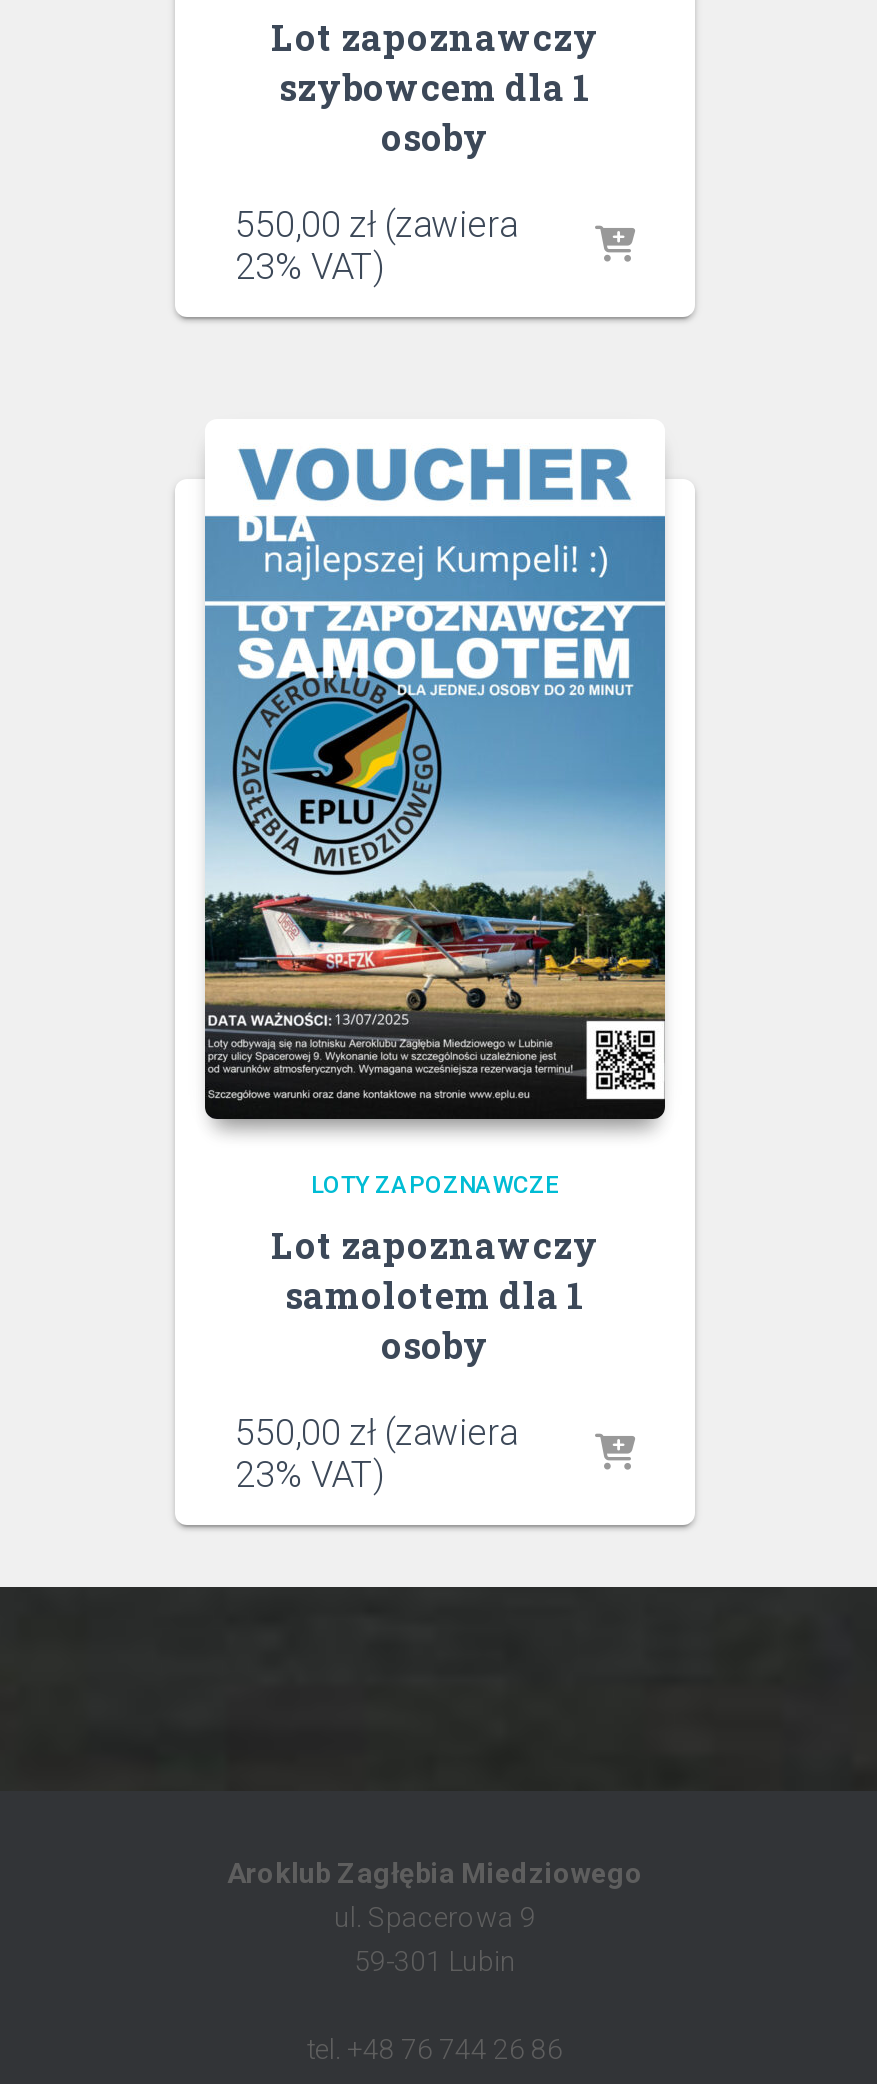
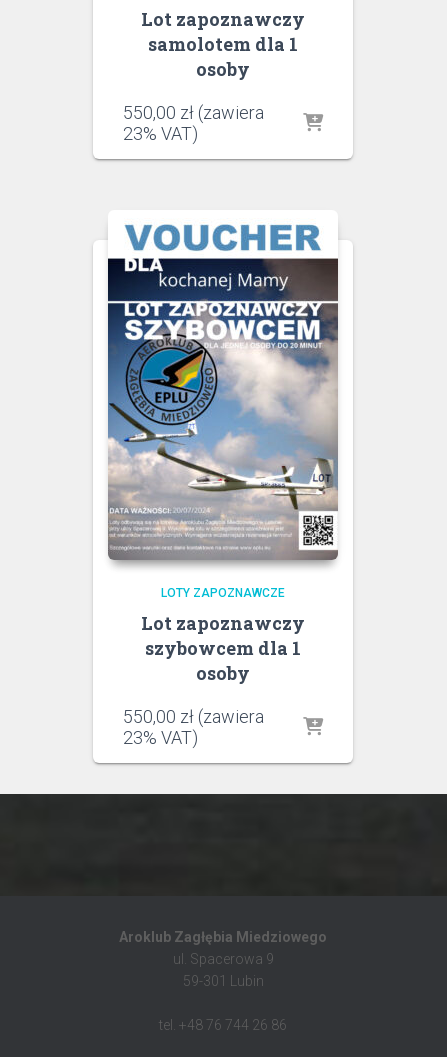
moved [279,63,591,111] -> [145,636,301,660]: szybowcem dla 1
[203,515,667,1121] [image] -> [107,258,339,560] [image]
moved [285,1271,585,1319] -> [148,32,298,56]: samolotem dla 1

